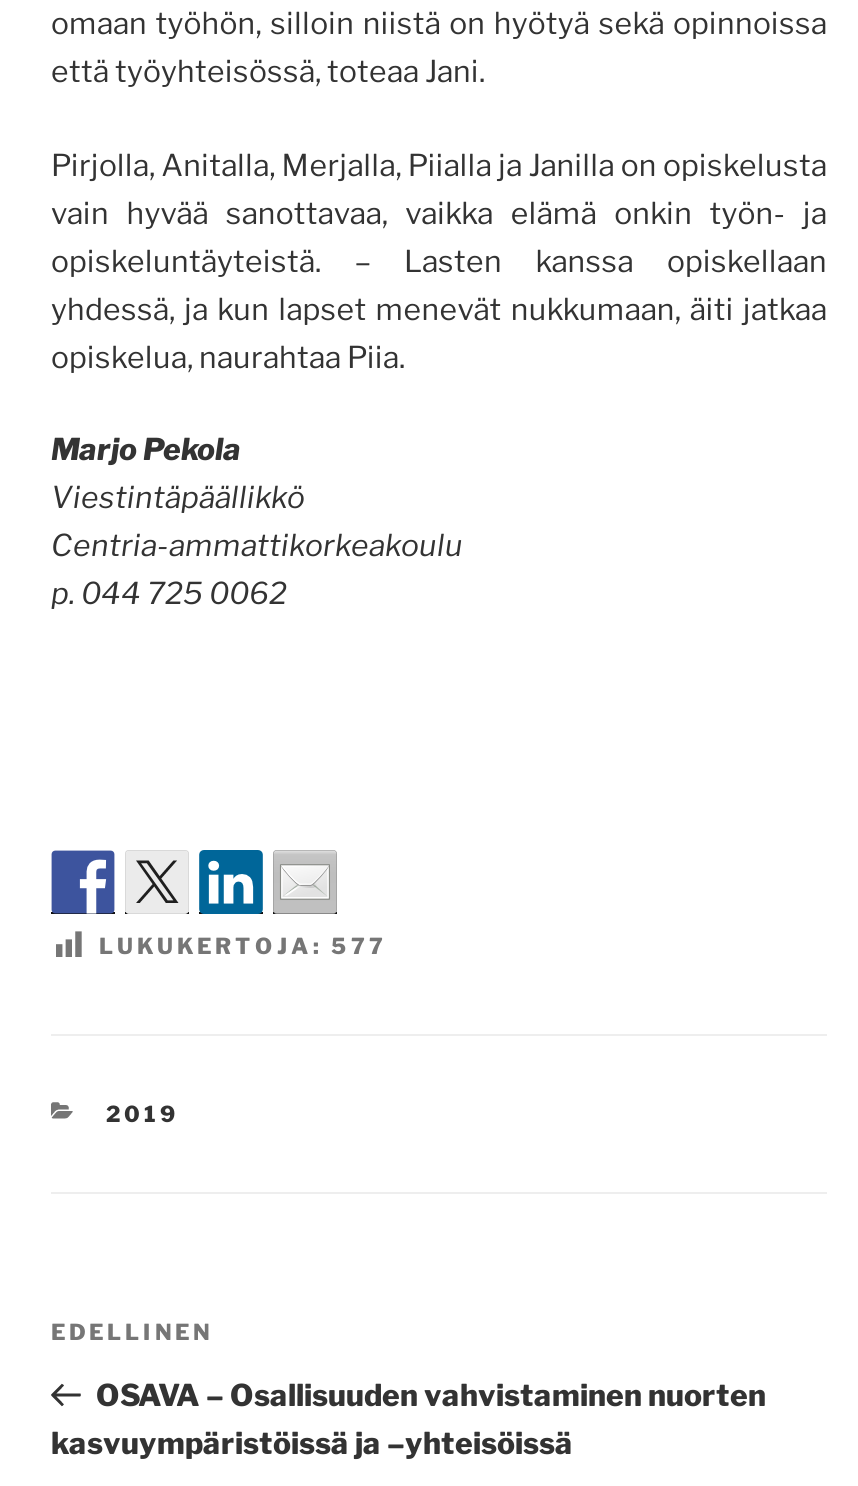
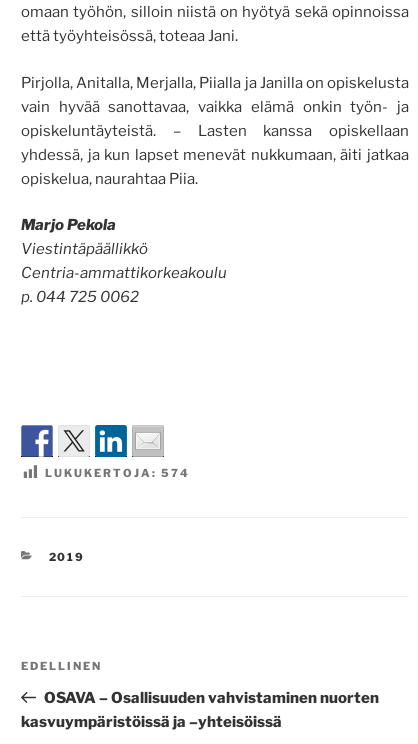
[99,932,387,960] LUKUKERTOJA: 577 -> [45,466,190,480] LUKUKERTOJA: 574

